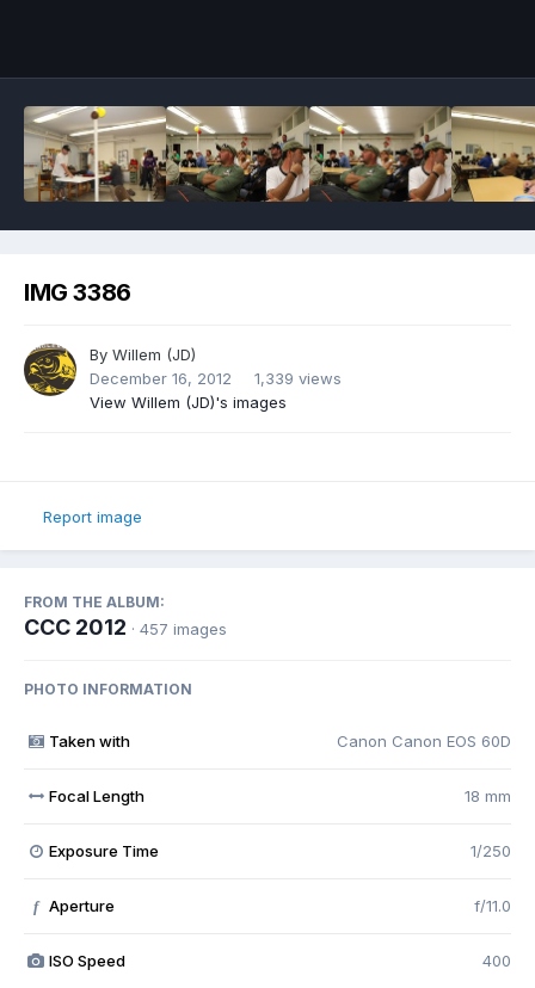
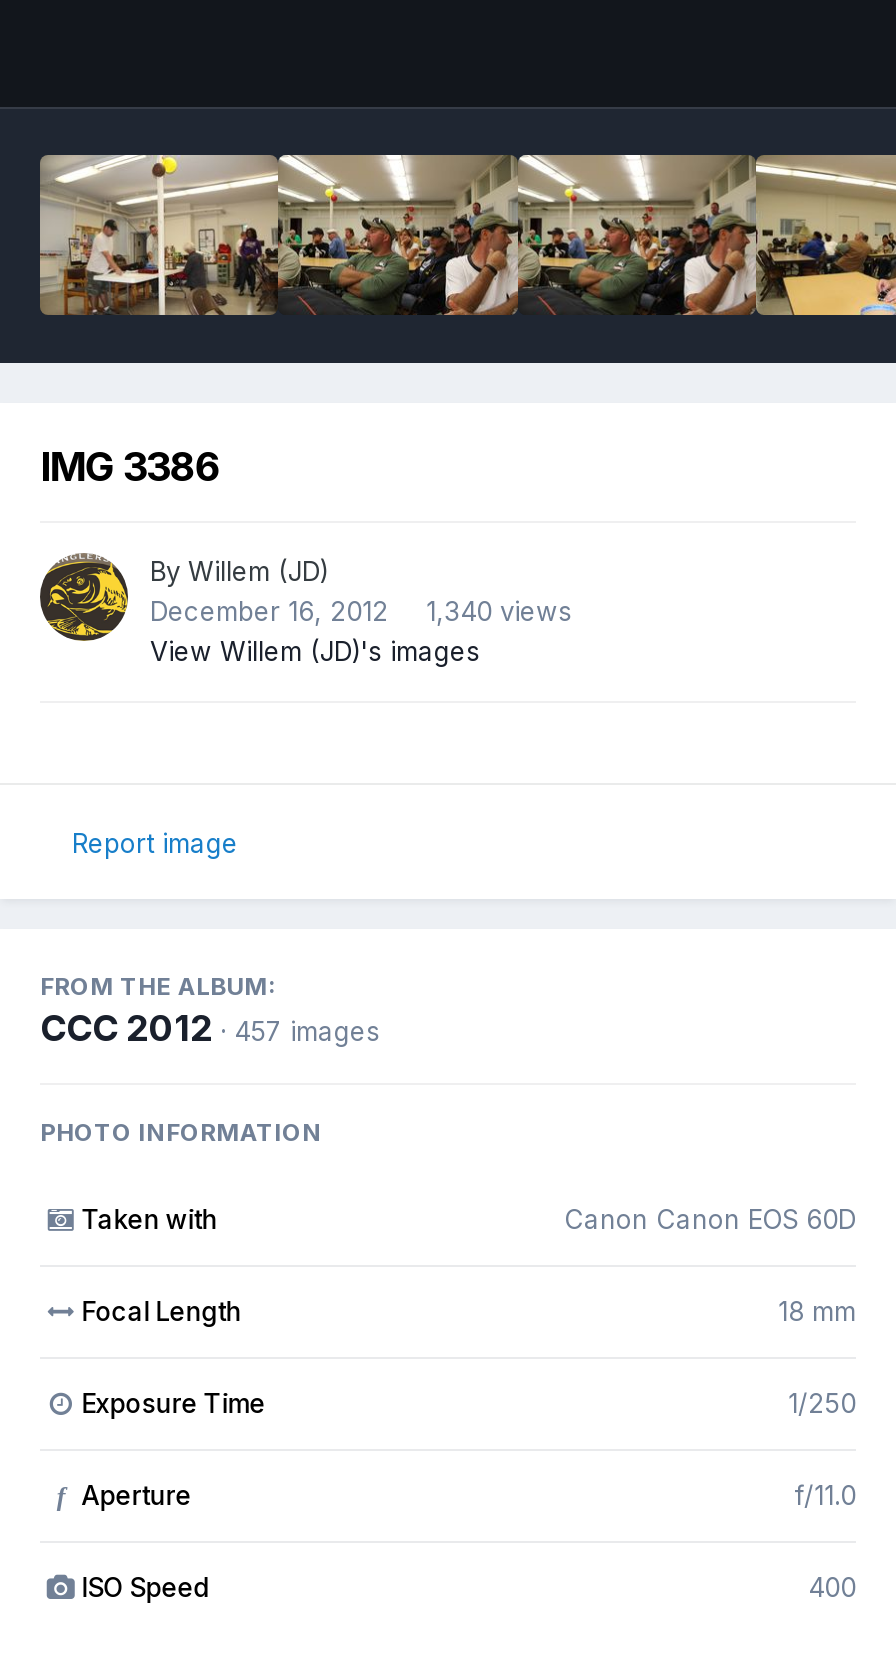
[90,369,342,388] December 16, 2012 1,339 views -> [150,595,572,627] December 16, 2012 1,340 views

